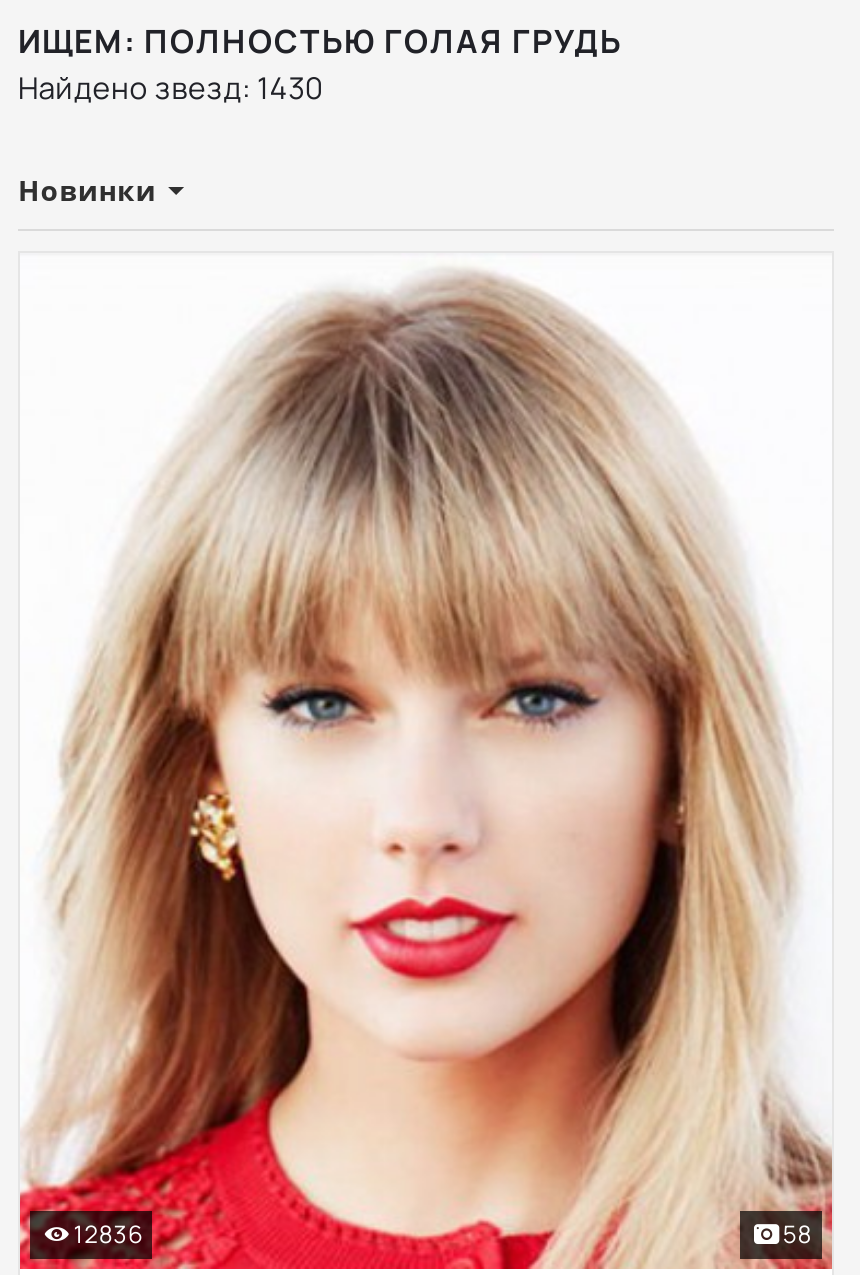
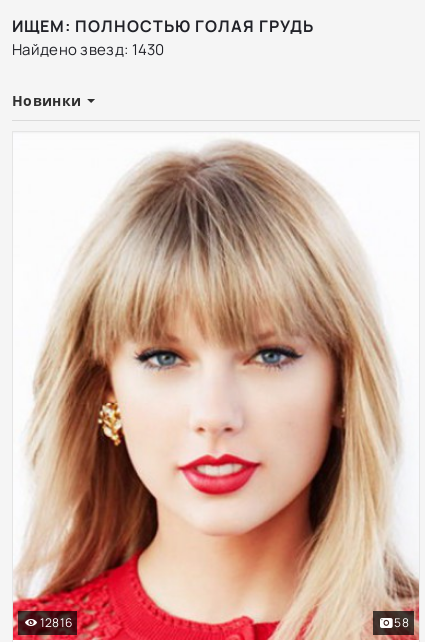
[74,1217,143,1251] 12836 -> [40,614,72,631] 12816

